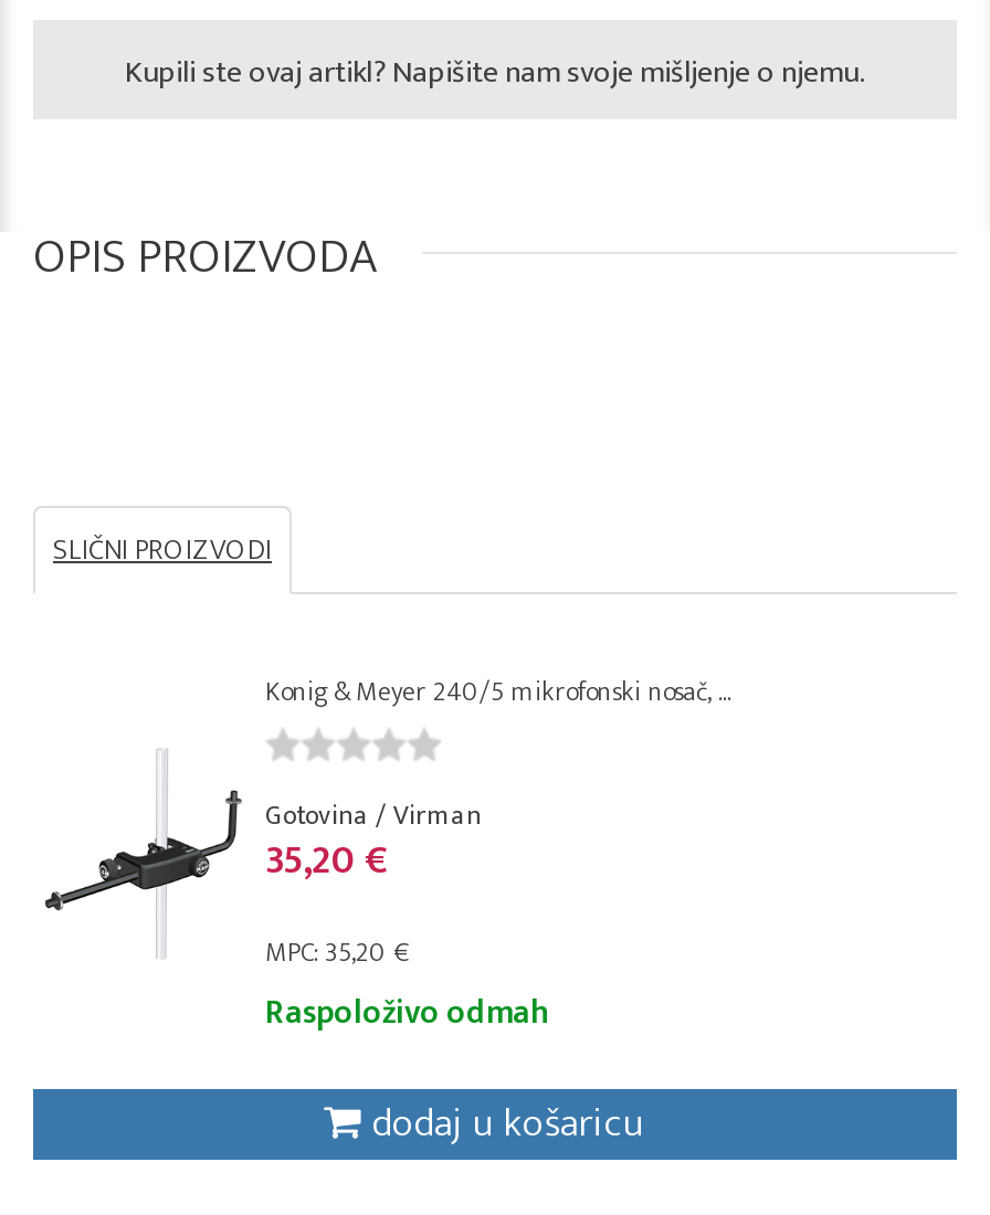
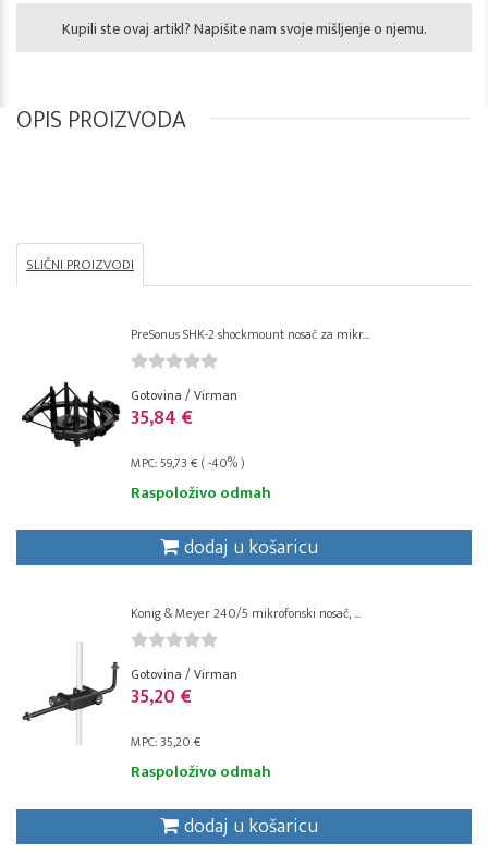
none -> [21,324,369,564] [image] | PreSonus SHK-2 shockmount nosač za mikr... | Gotovina / Virman | 35,84 € | MPC: 59,73 € ( -40% ) | Raspoloživo odmah | dodaj u košaricu

